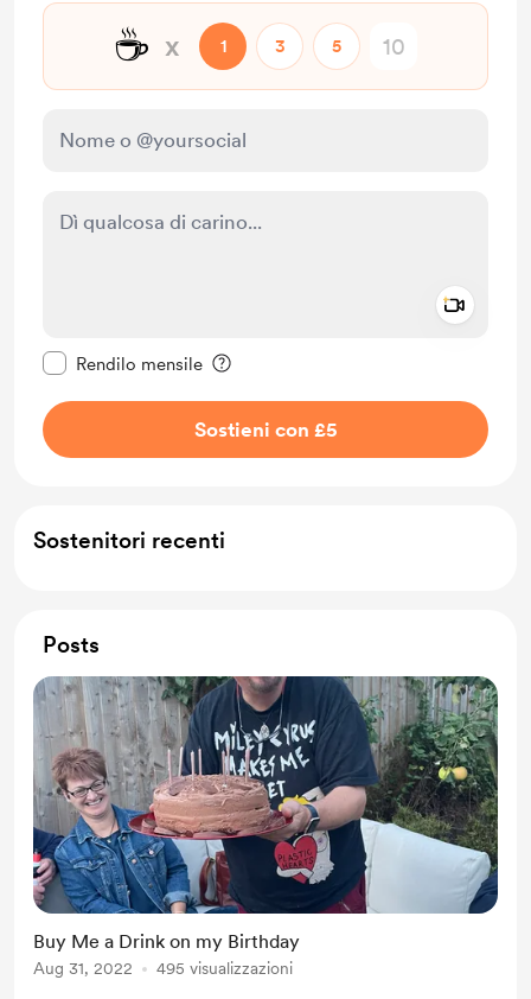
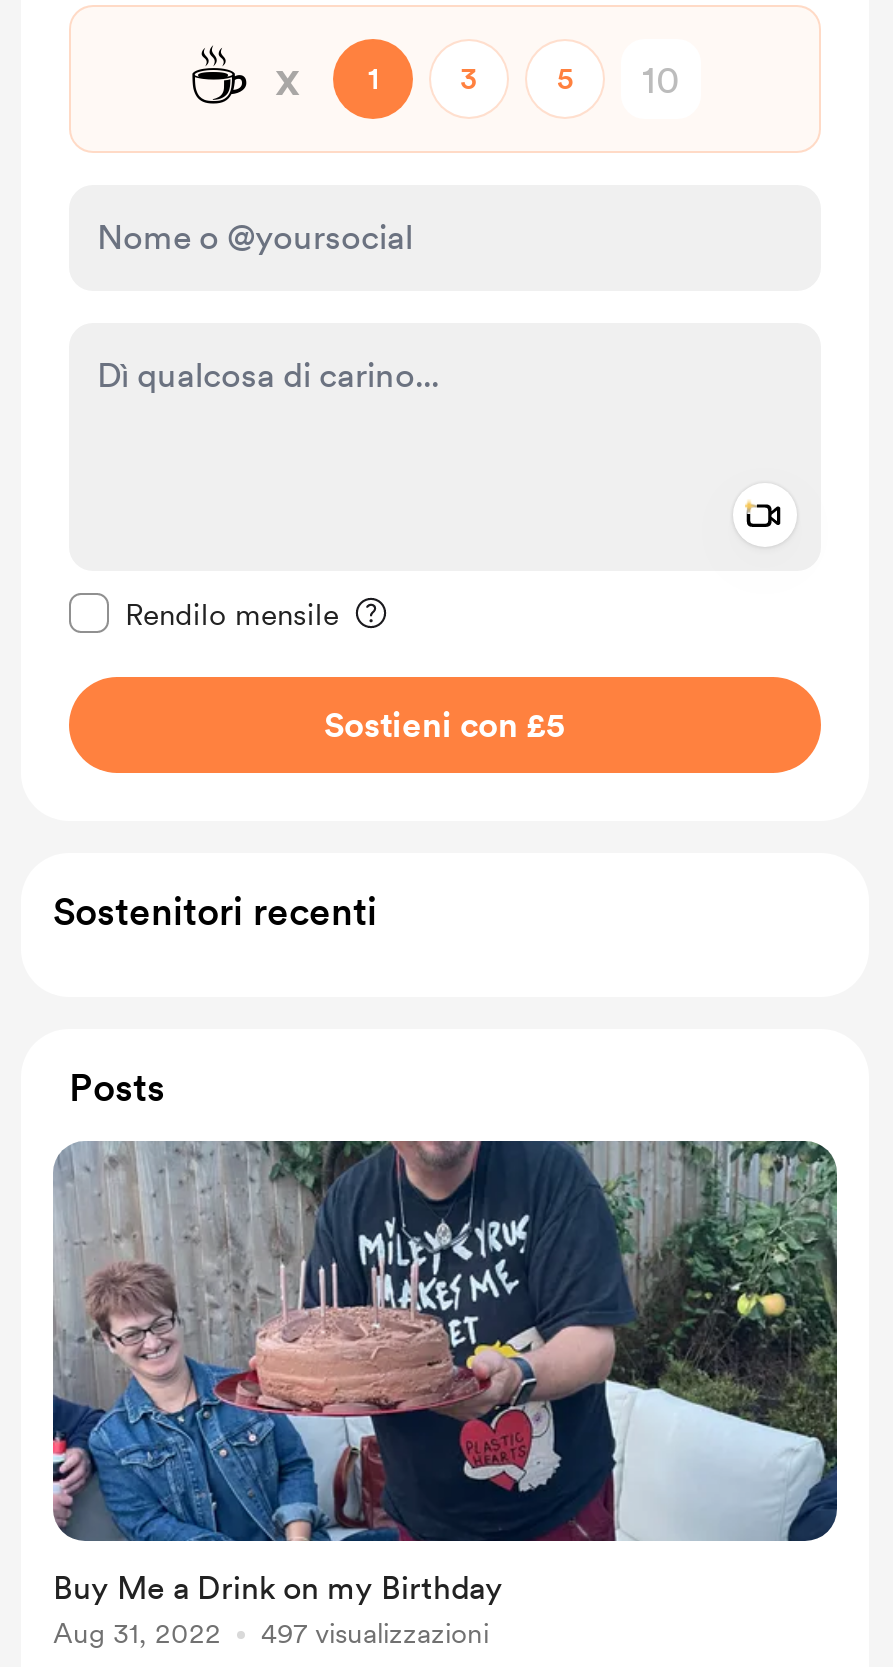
[156,959,293,978] 495 visualizzazioni -> [261,1617,489,1649] 497 visualizzazioni

